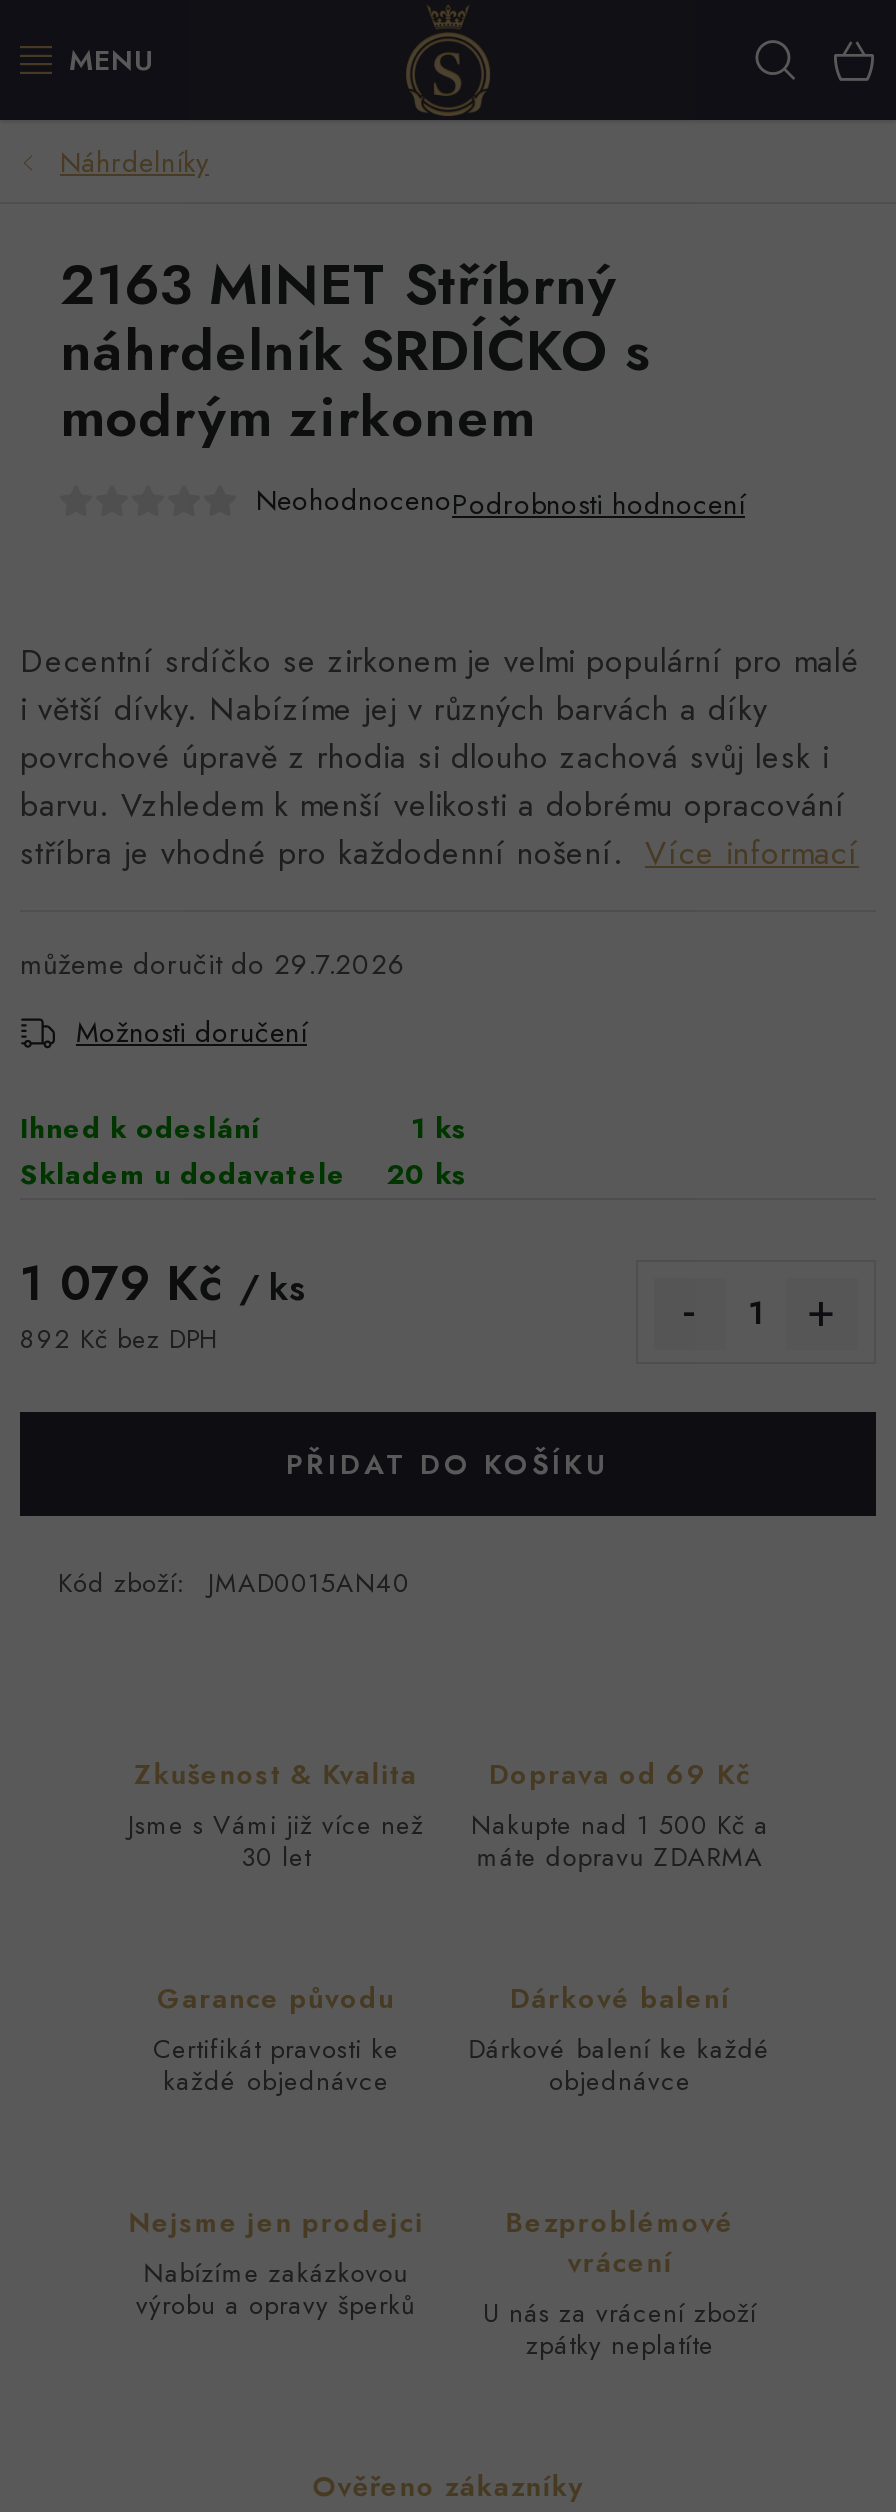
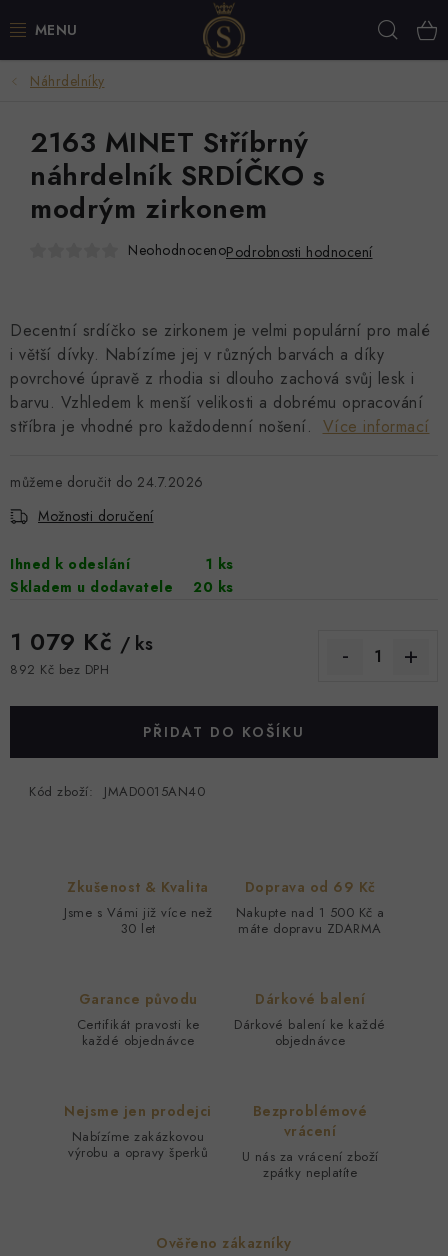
[274,944,407,984] 29.7.2026 -> [137,472,203,492] 24.7.2026

